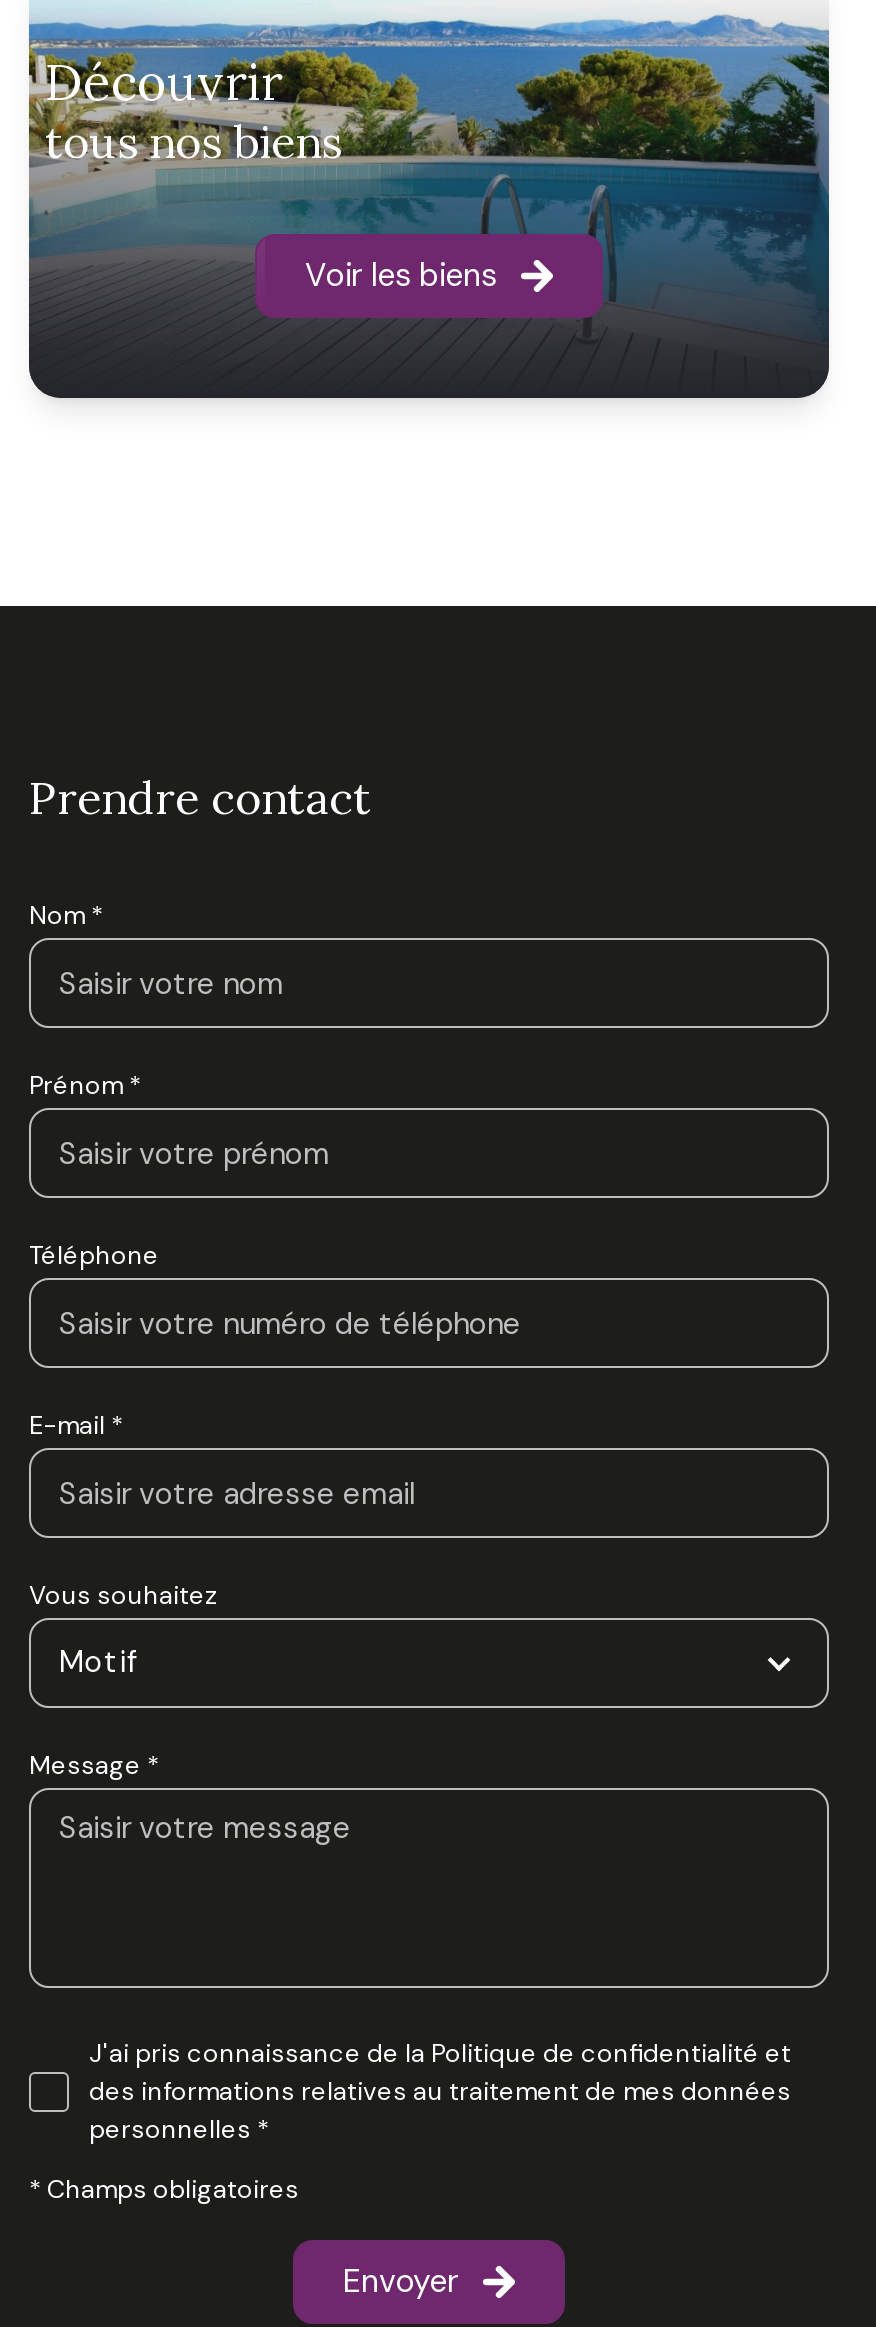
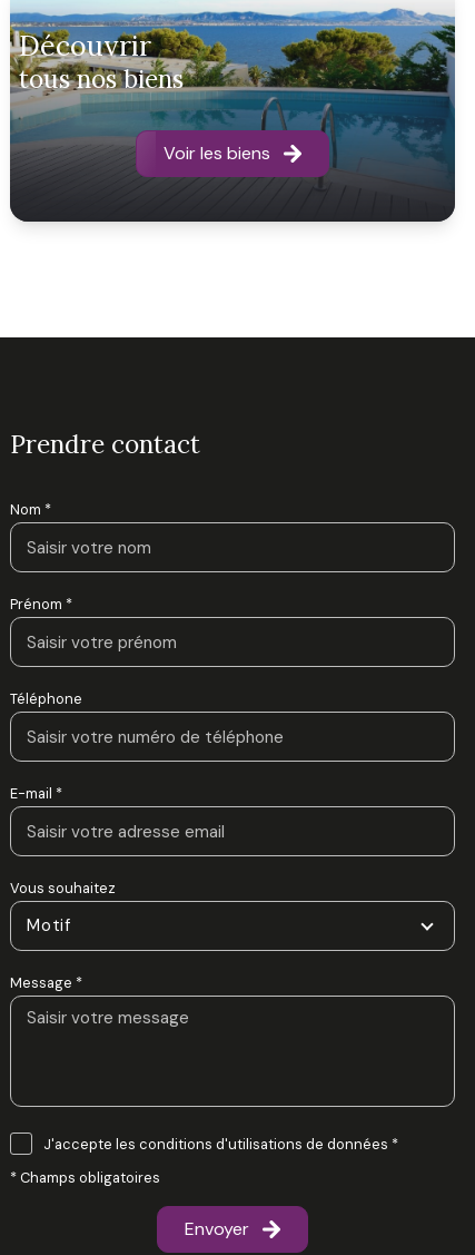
[89,2036,791,2146] J'ai pris connaissance de la Politique de confidentialité et | des informations relatives au traitement de mes données | personnelles * -> [43,1134,398,1153] J'accepte les conditions d'utilisations de données *

